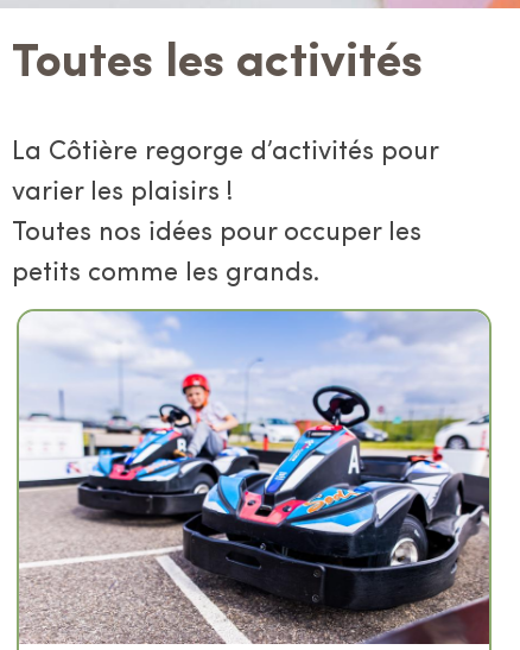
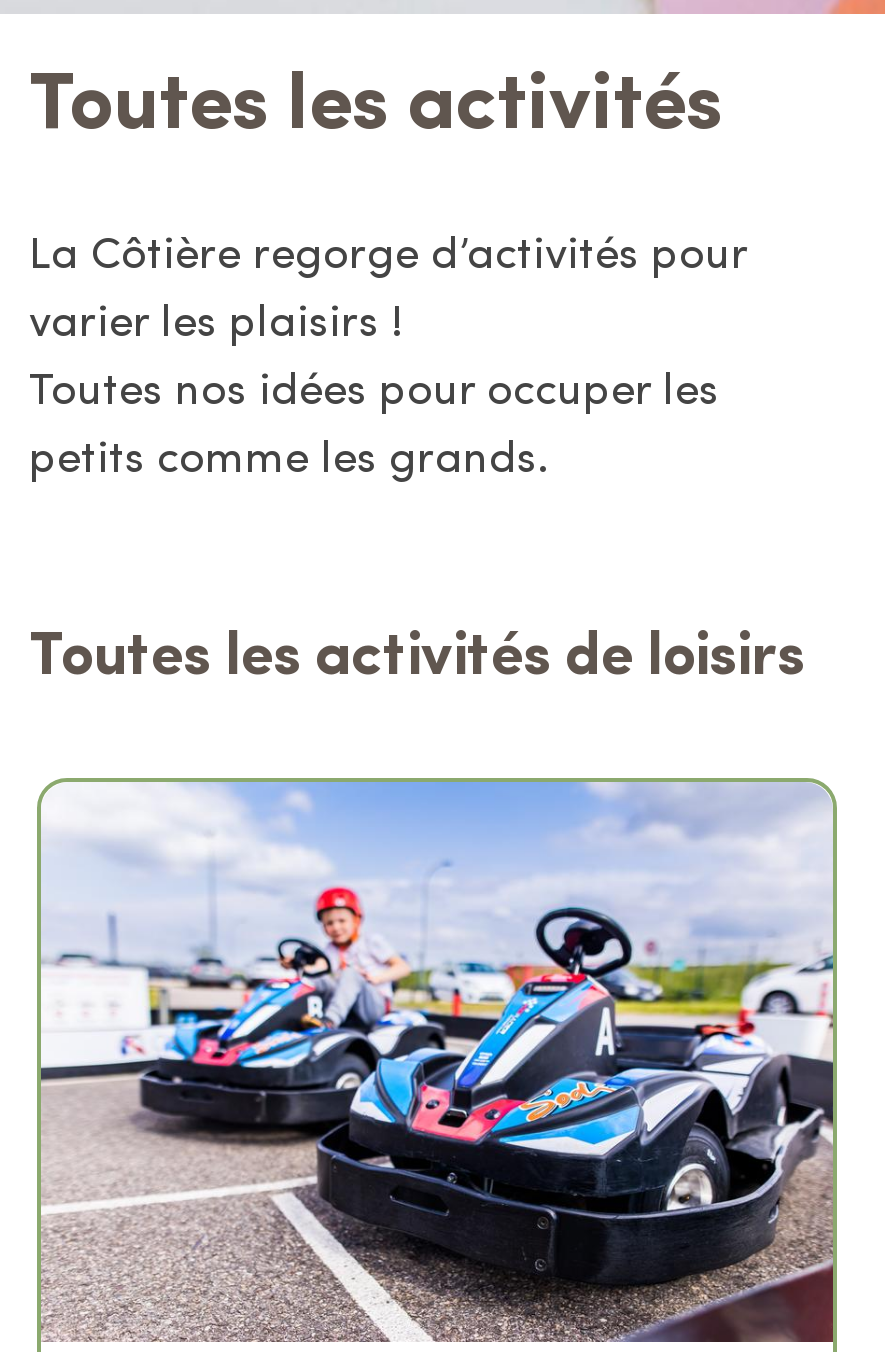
none -> [29,628,805,690] Toutes les activités de loisirs

